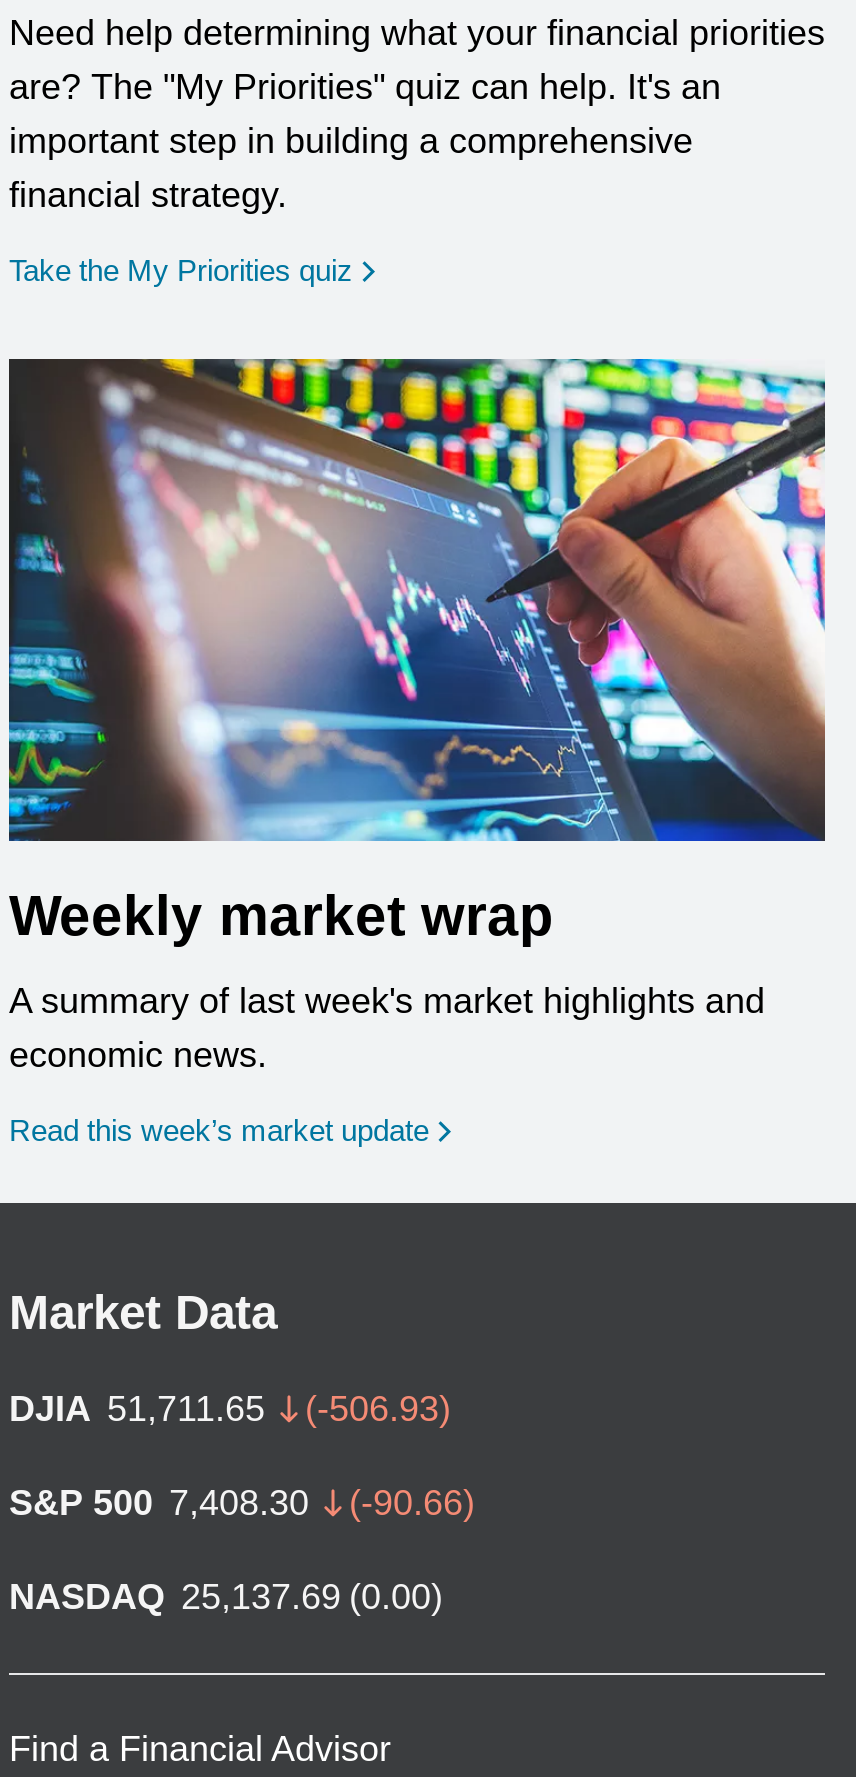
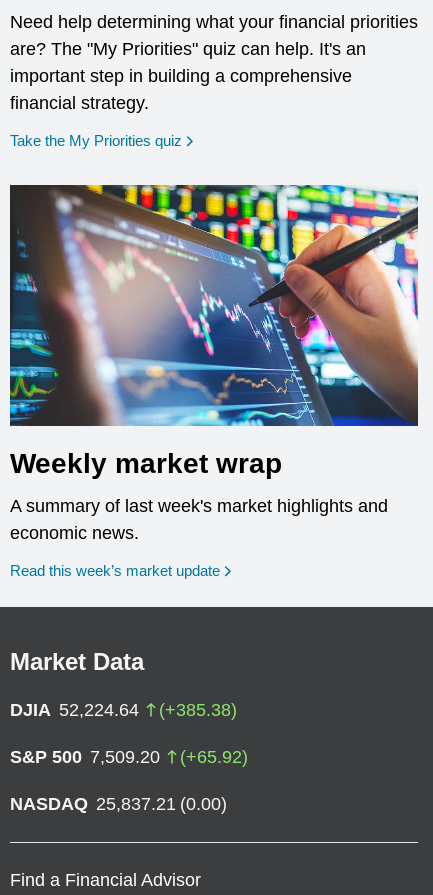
[9,1389,451,1429] DJIA 51,711.65 | (-506.93) -> [10,700,237,720] DJIA 52,224.64 | (+385.38)
[9,1483,475,1523] S&P 500 7,408.30 | (-90.66) -> [10,747,248,767] S&P 500 7,509.20 | (+65.92)
[9,1577,443,1617] NASDAQ 25,137.69 (0.00) -> [10,794,227,814] NASDAQ 25,837.21 (0.00)

